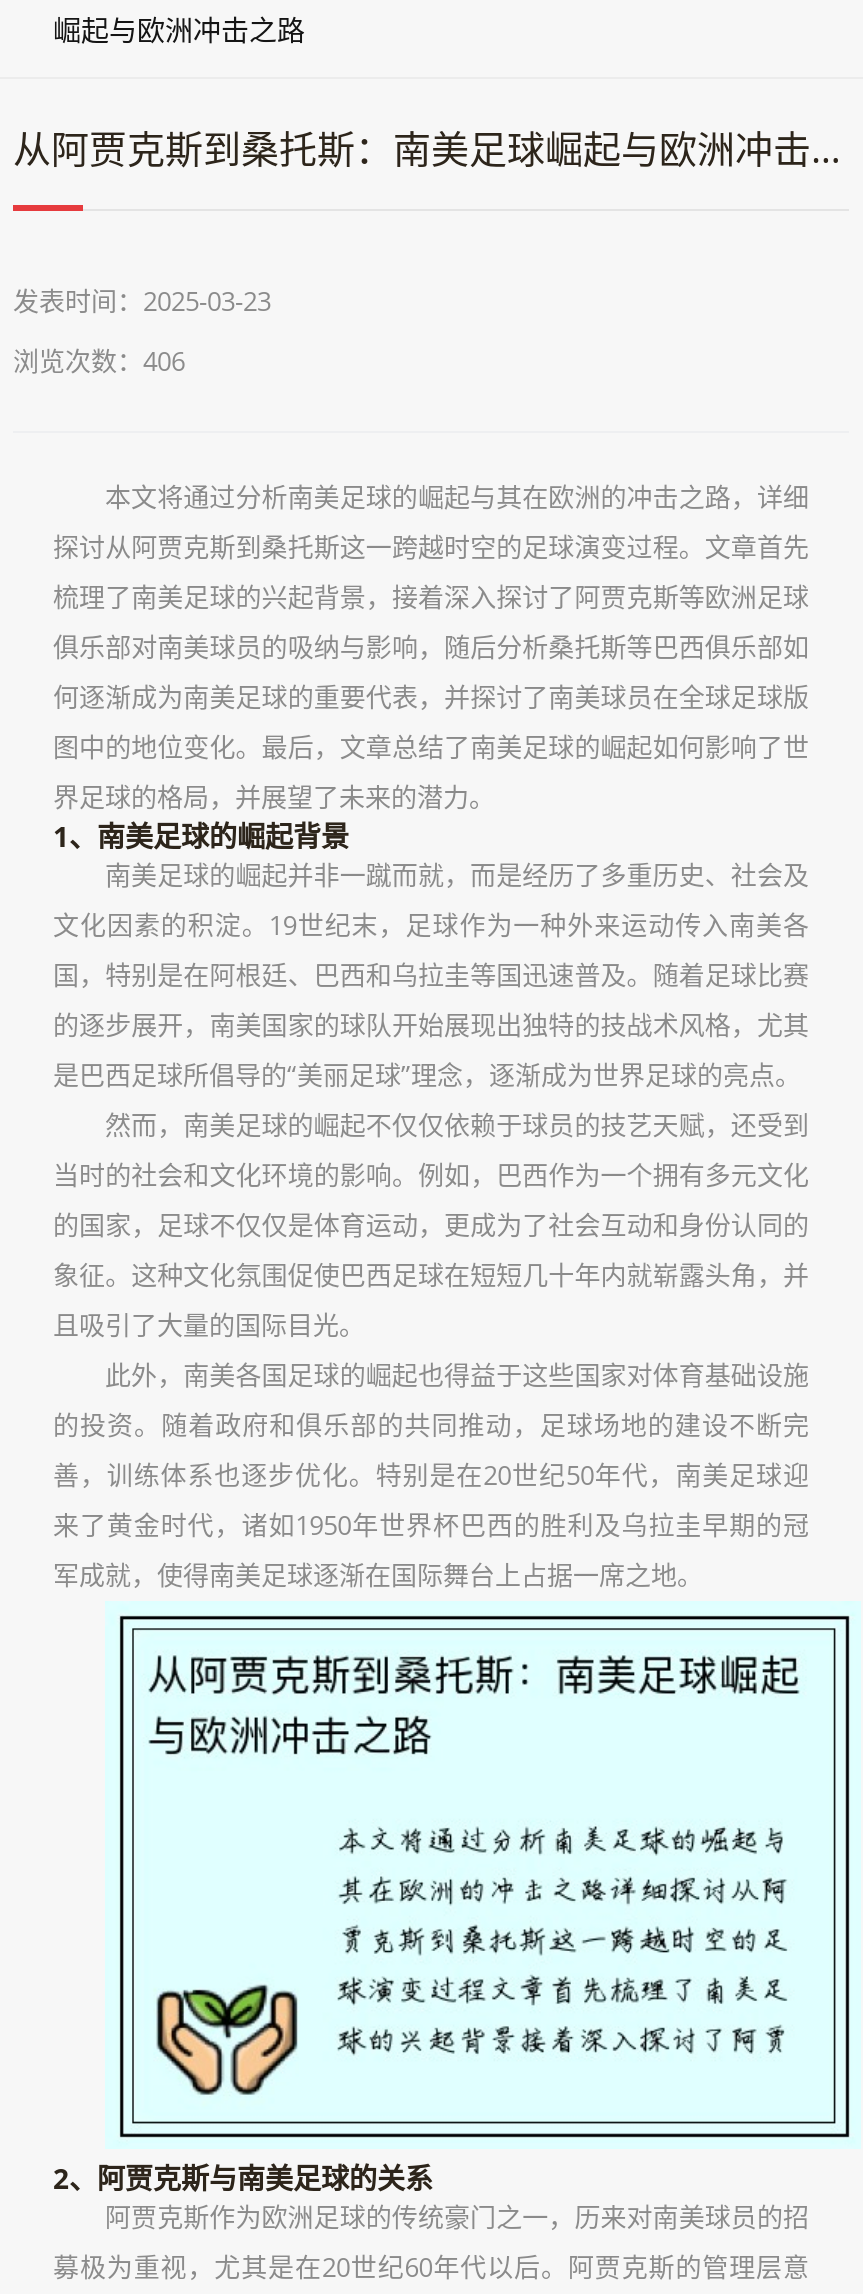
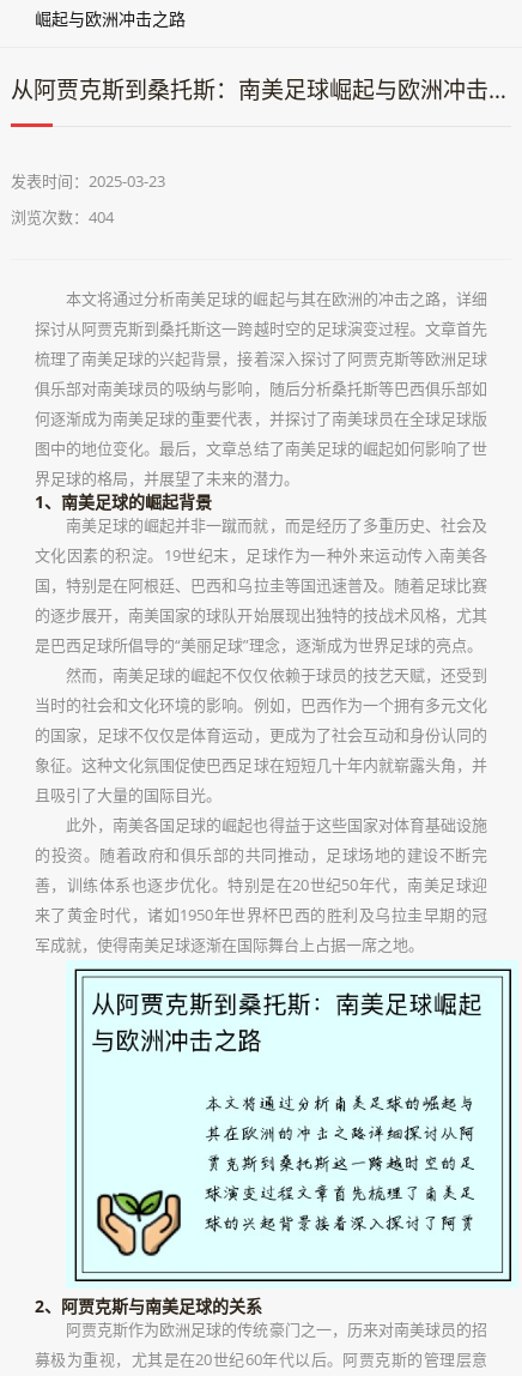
[13,343,185,379] 浏览次数：406 -> [11,206,114,228] 浏览次数：404

